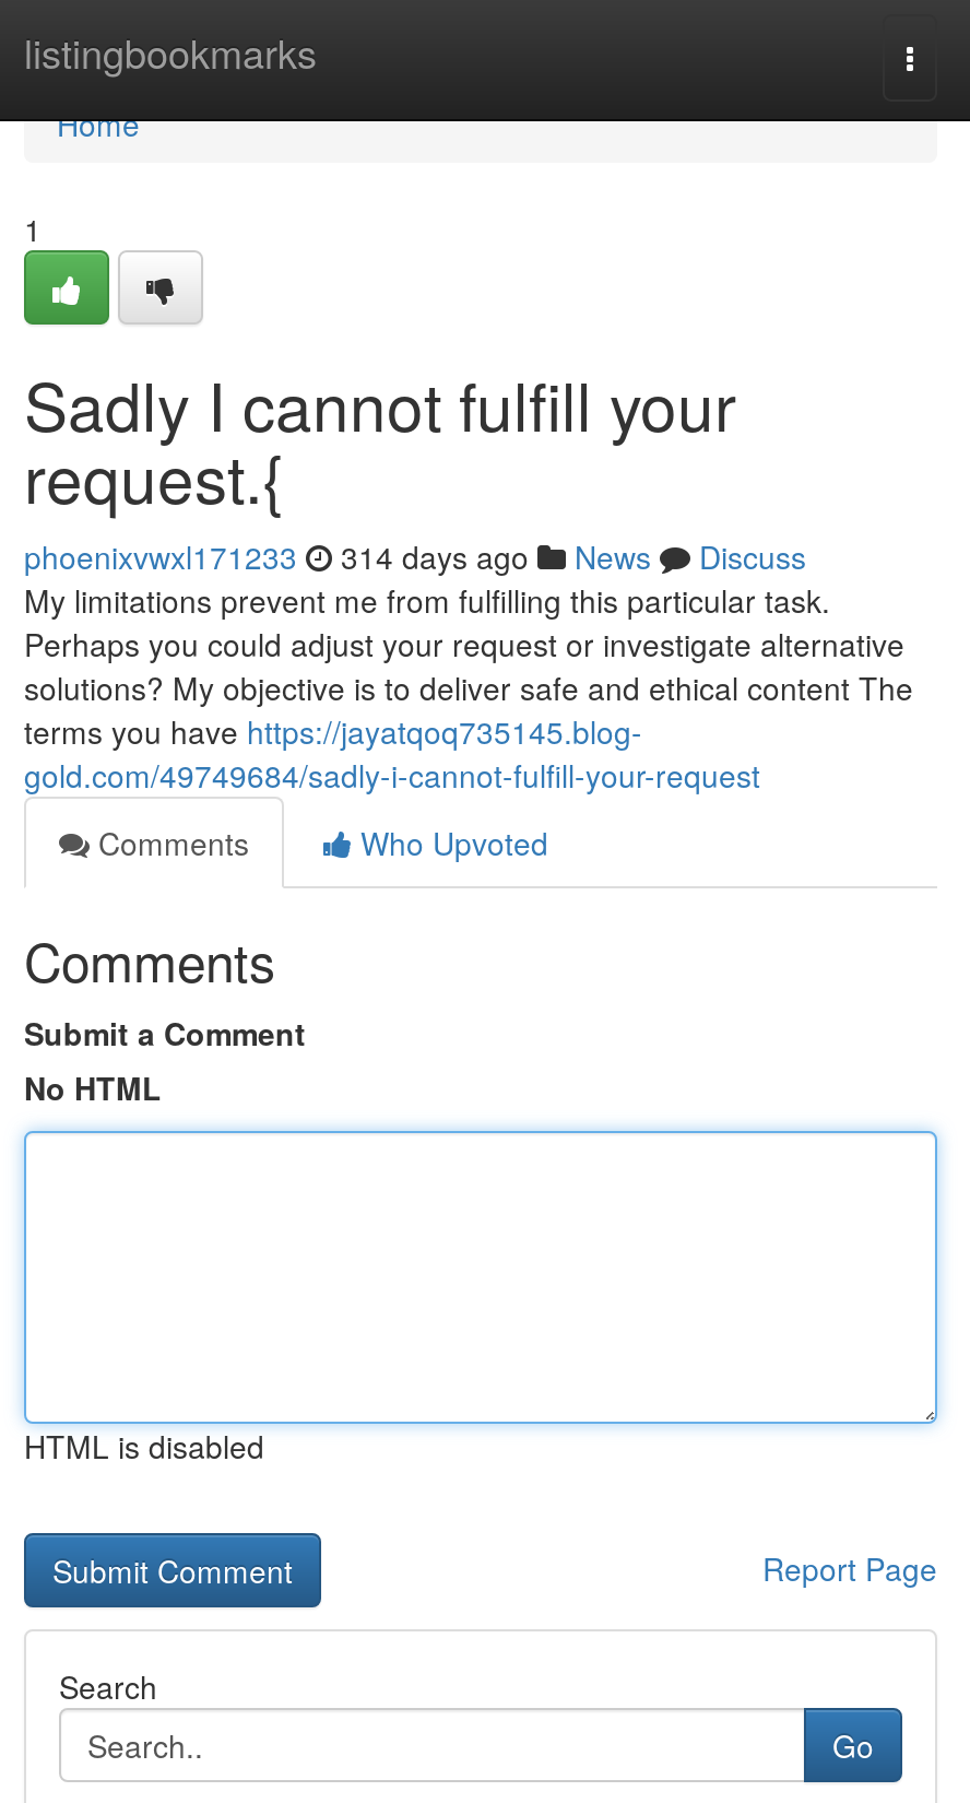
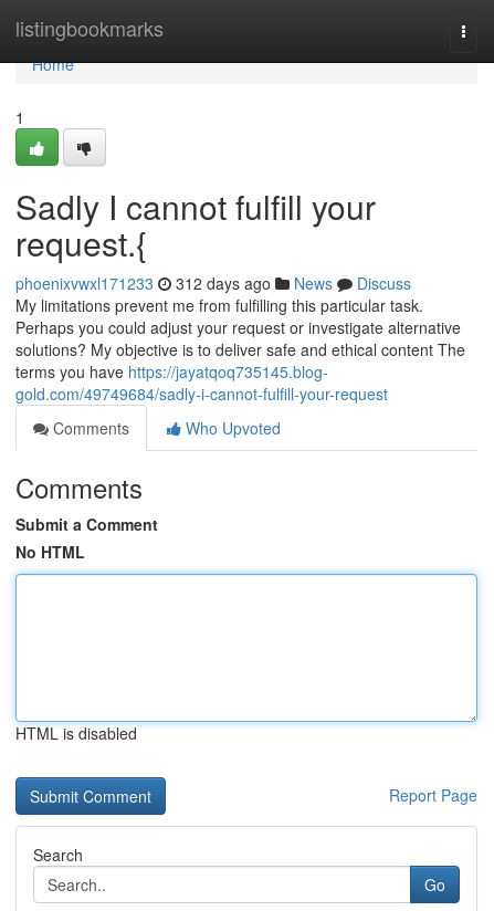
[24,534,806,578] phoenixvwxl171233 314 days ago News Discuss -> [15,272,411,294] phoenixvwxl171233 312 days ago News Discuss

